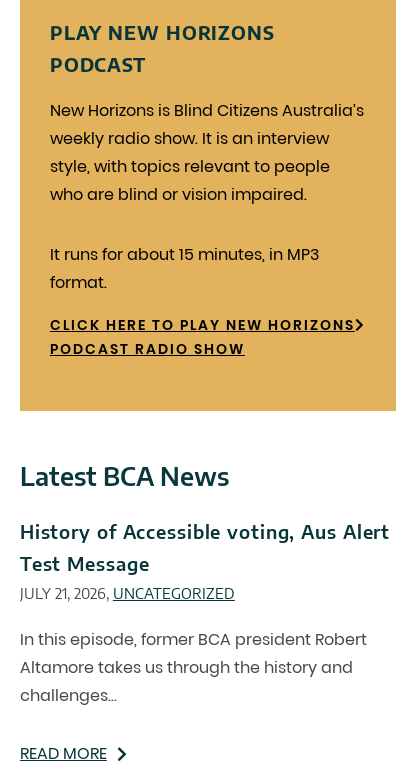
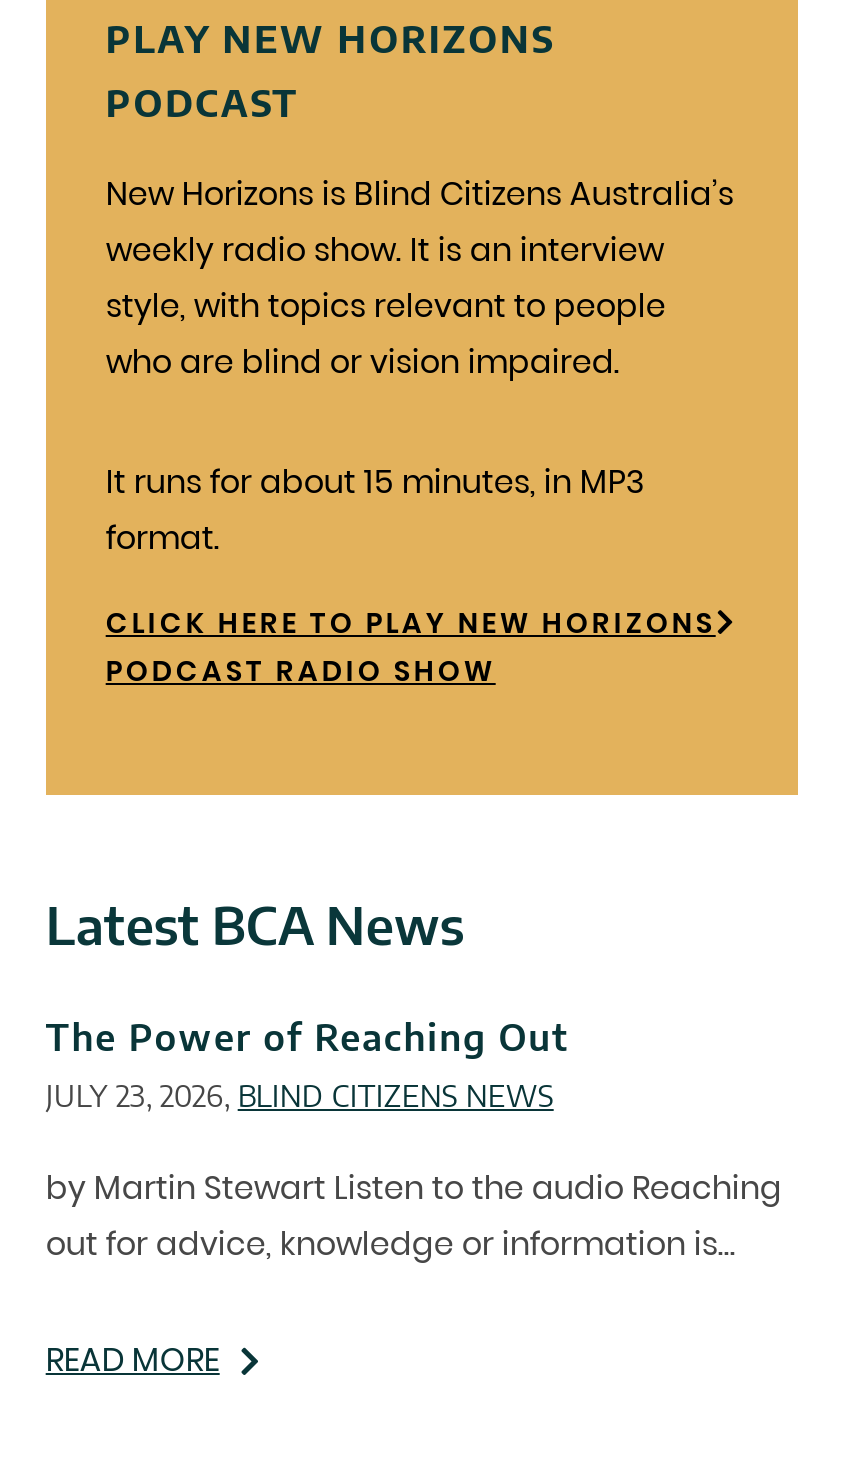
[20,520,390,602] History of Accessible voting, Aus Alert | Test Message | JULY 21, 2026, UNCATEGORIZED -> [46,1013,570,1113] The Power of Reaching Out | JULY 23, 2026, BLIND CITIZENS NEWS
[20,628,367,707] In this episode, former BCA president Robert | Altamore takes us through the history and | challenges... -> [46,1165,782,1267] by Martin Stewart Listen to the audio Reaching | out for advice, knowledge or information is...

